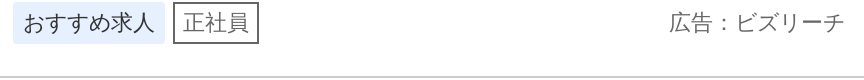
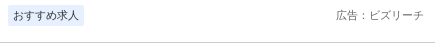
[183,11,249,35] 正社員 -> none

